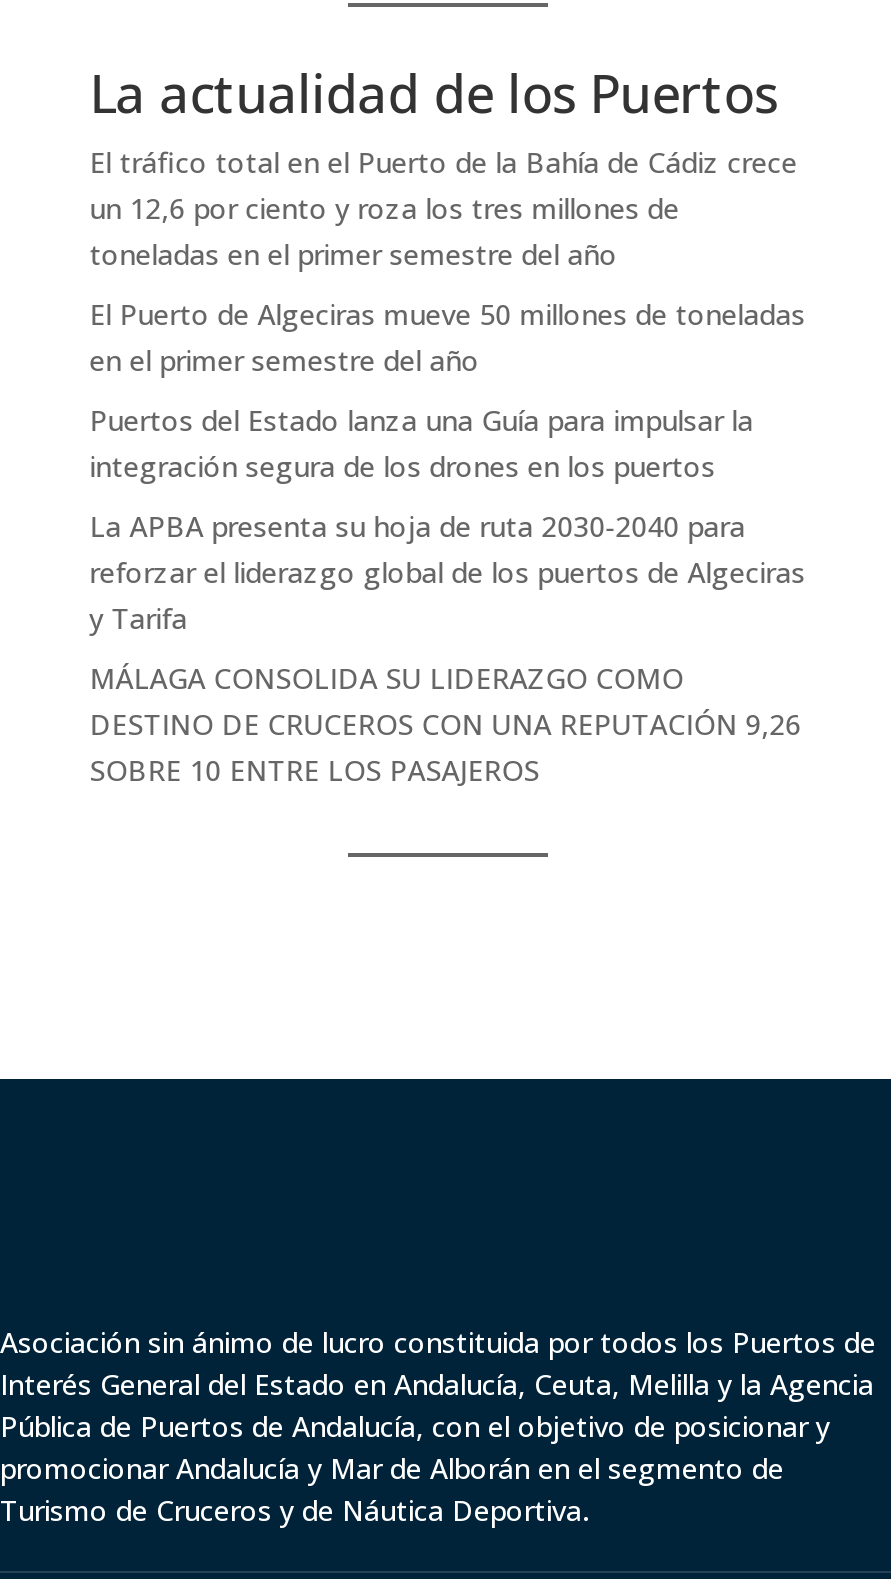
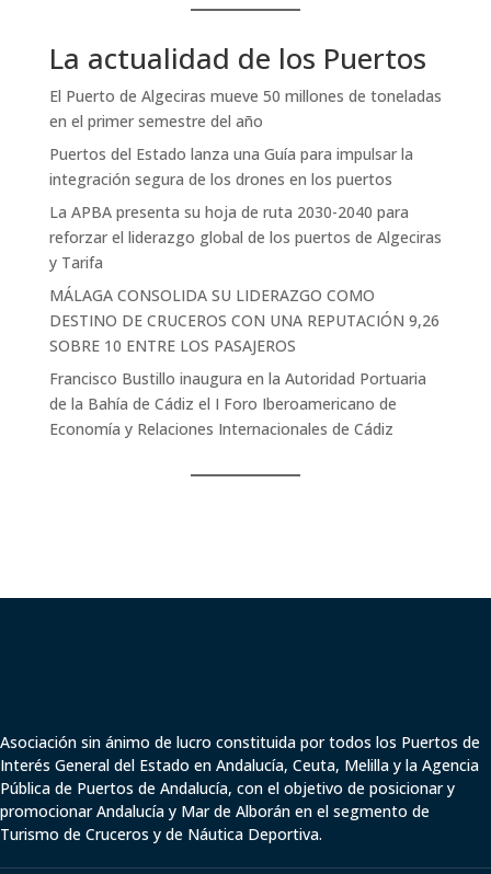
[90,143,798,273] El tráfico total en el Puerto de la Bahía de Cádiz crece | un 12,6 por ciento y roza los tres millones de | toneladas en el primer semestre del año -> none
moved [90,295,806,789] -> [49,85,441,356]: El Puerto de Algeciras mueve 50 millones de toneladas | en el primer semestre del año | Puertos del Estado lanza una Guía para impulsar la | ... | DESTINO DE CRUCEROS CON UNA REPUTACIÓN 9,26 | SOBRE 10 ENTRE LOS PASAJEROS
none -> [49,368,426,439] Francisco Bustillo inaugura en la Autoridad Portuaria | de la Bahía de Cádiz el I Foro Iberoamericano de | Economía y Relaciones Internacionales de Cádiz

